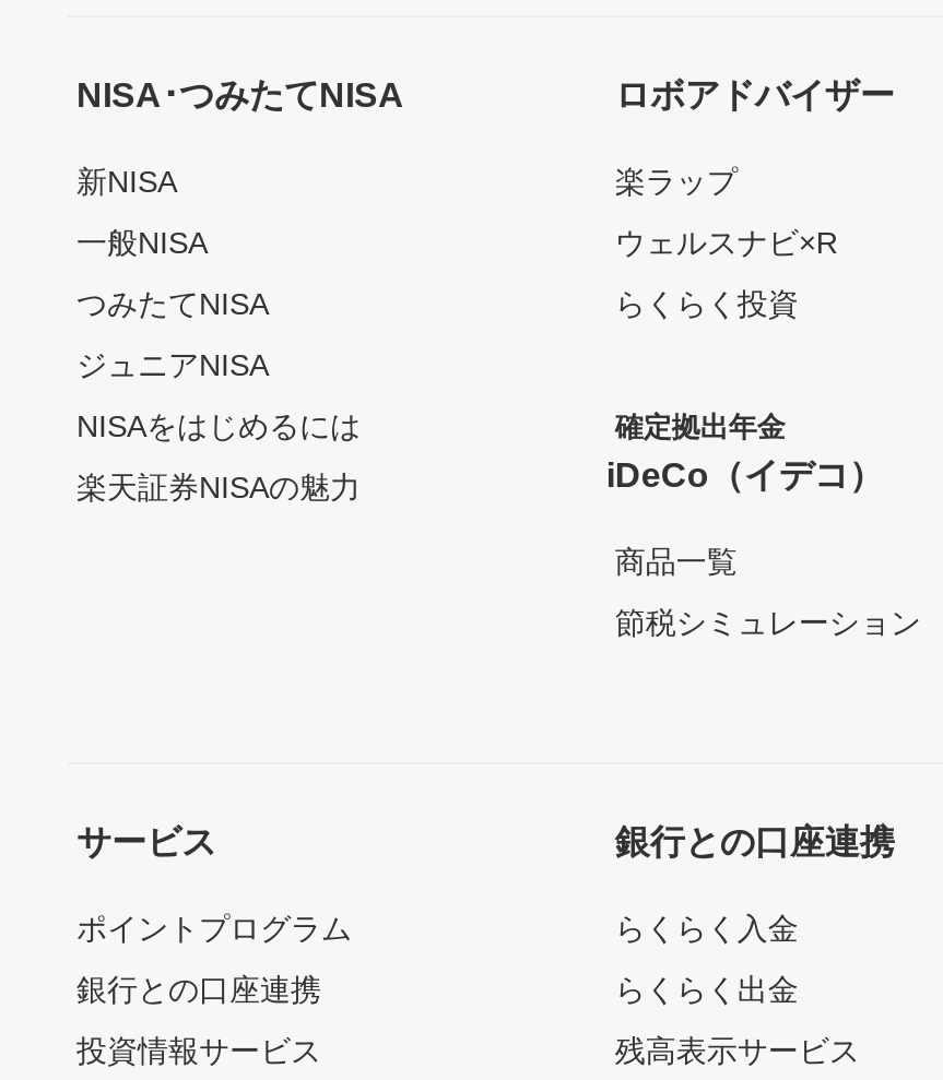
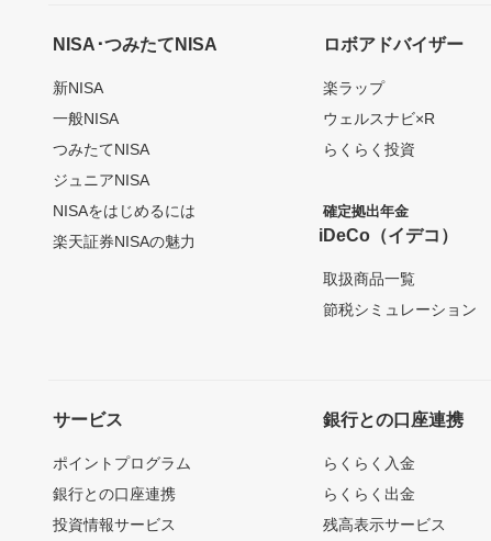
[615,544,737,579] 商品一覧 -> [323,270,416,287] 取扱商品一覧

